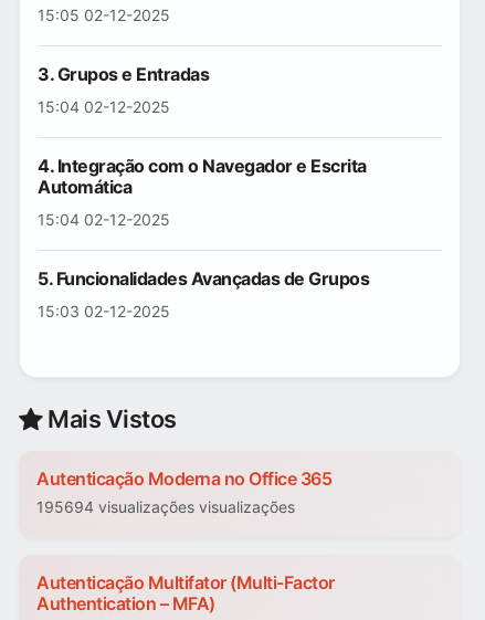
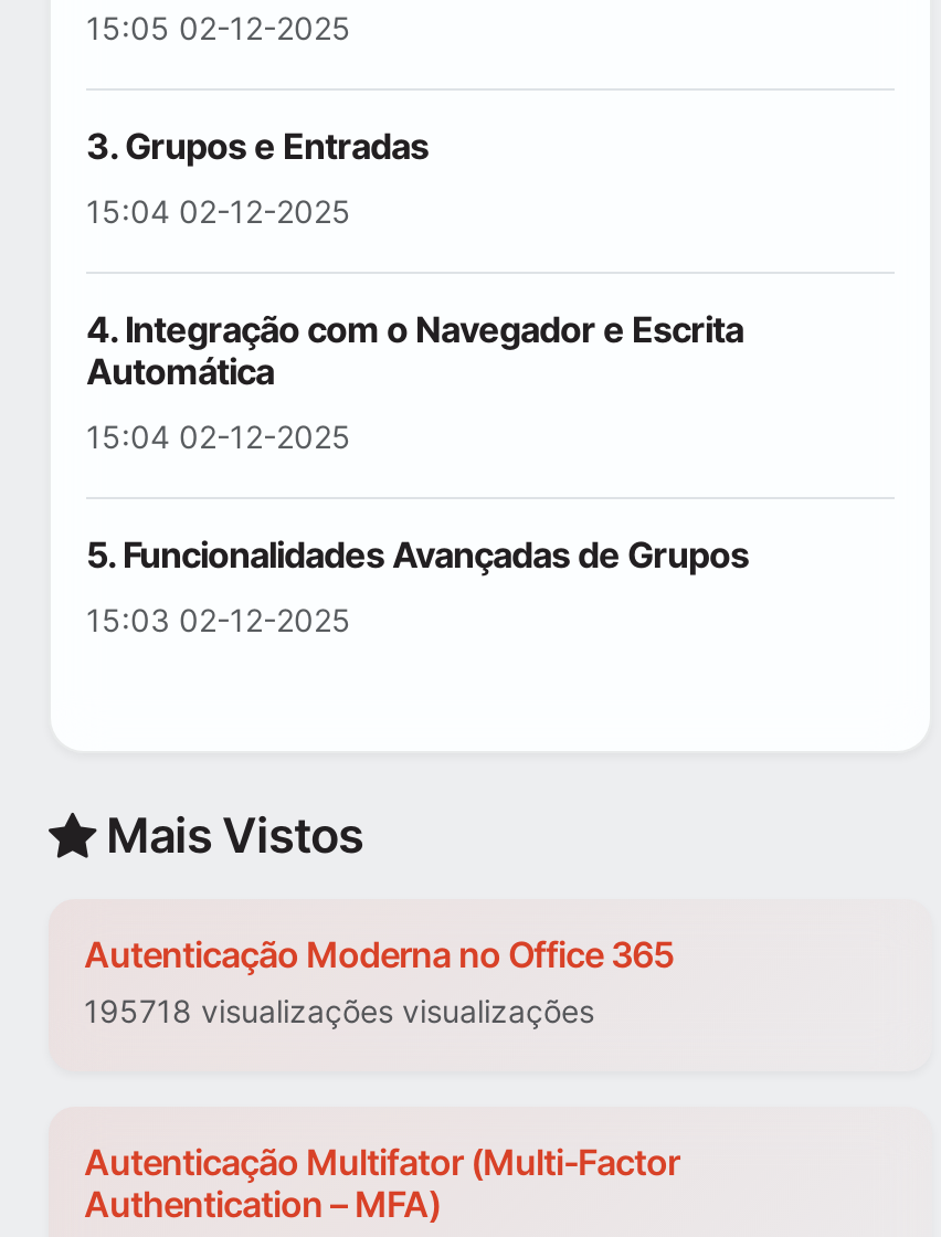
[36,498,295,517] 195694 visualizações visualizações -> [84,993,594,1030] 195718 visualizações visualizações

